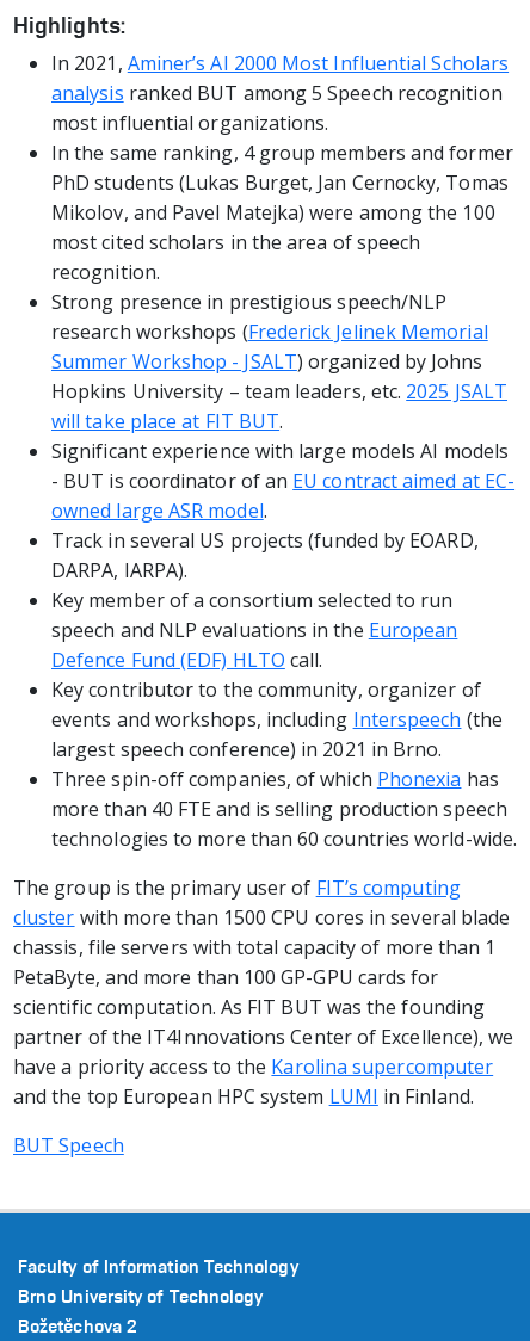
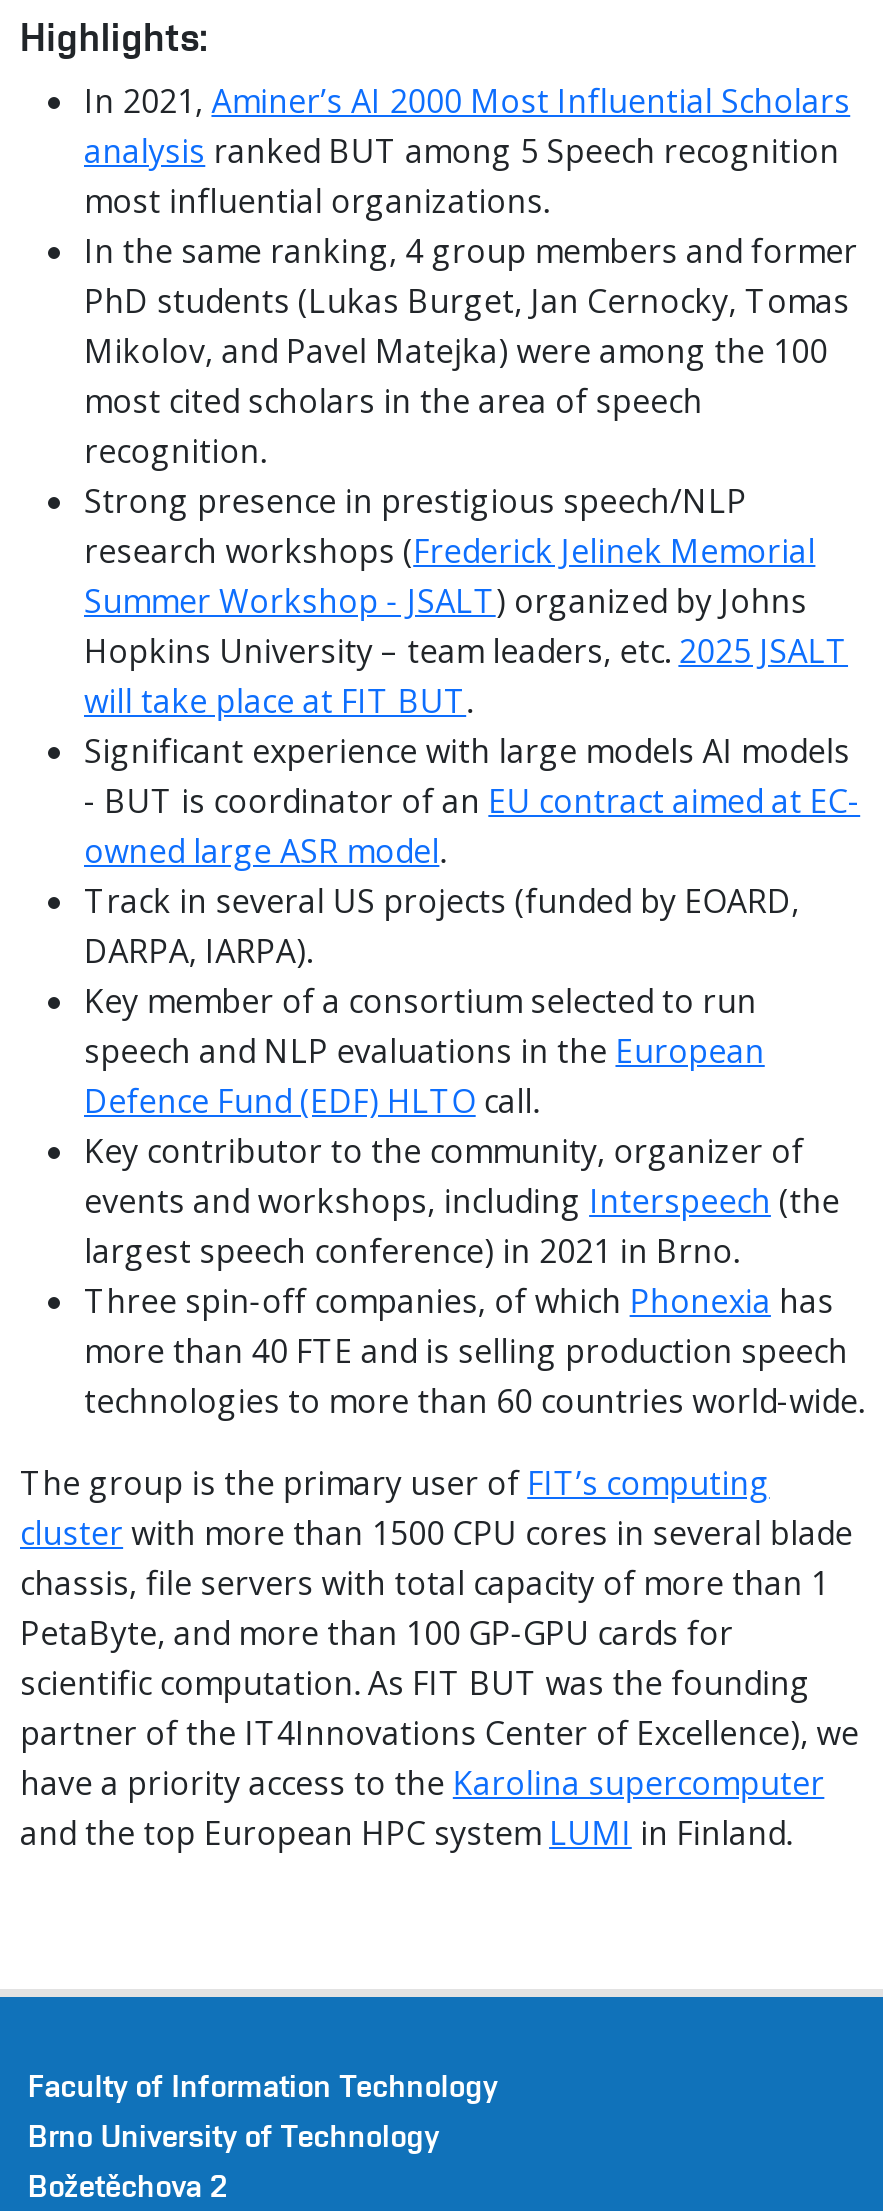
[13,1132,124,1158] BUT Speech -> none

